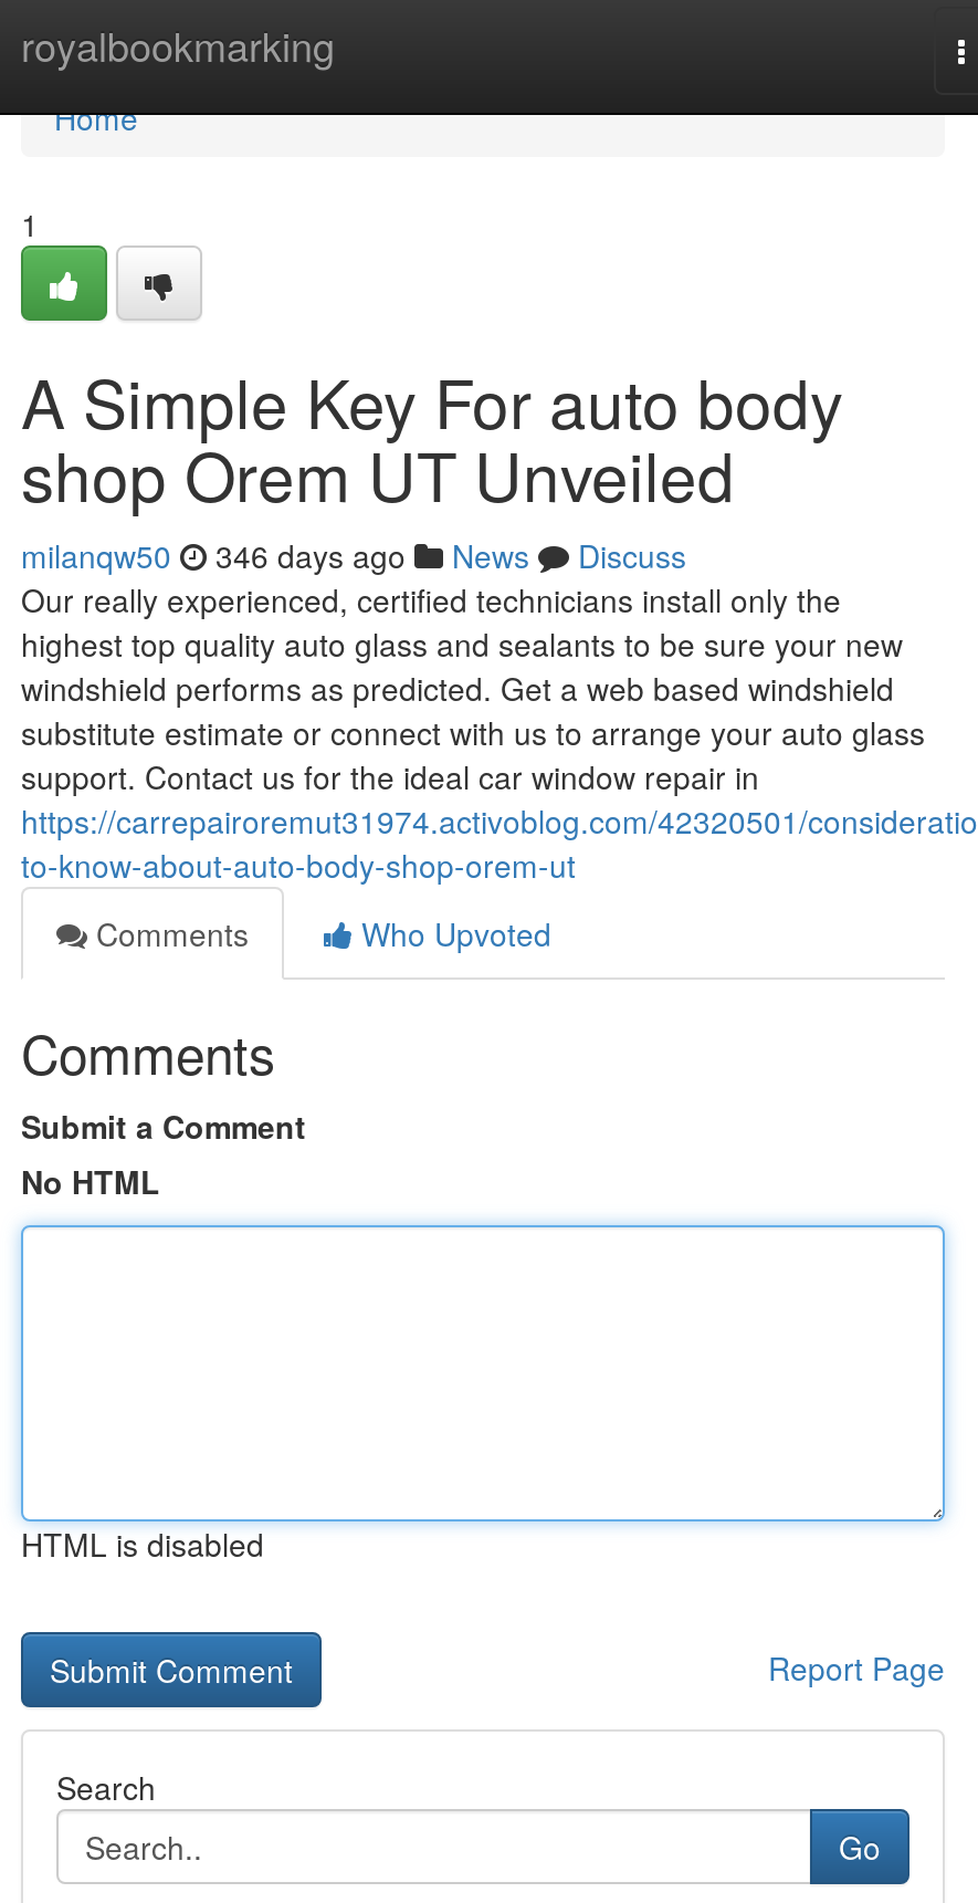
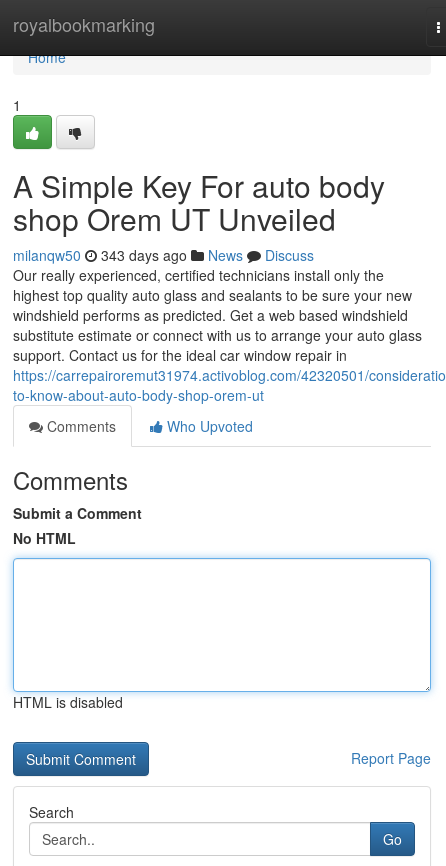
[21,533,686,577] milanqw50 346 days ago News Discuss -> [13,245,314,265] milanqw50 343 days ago News Discuss

